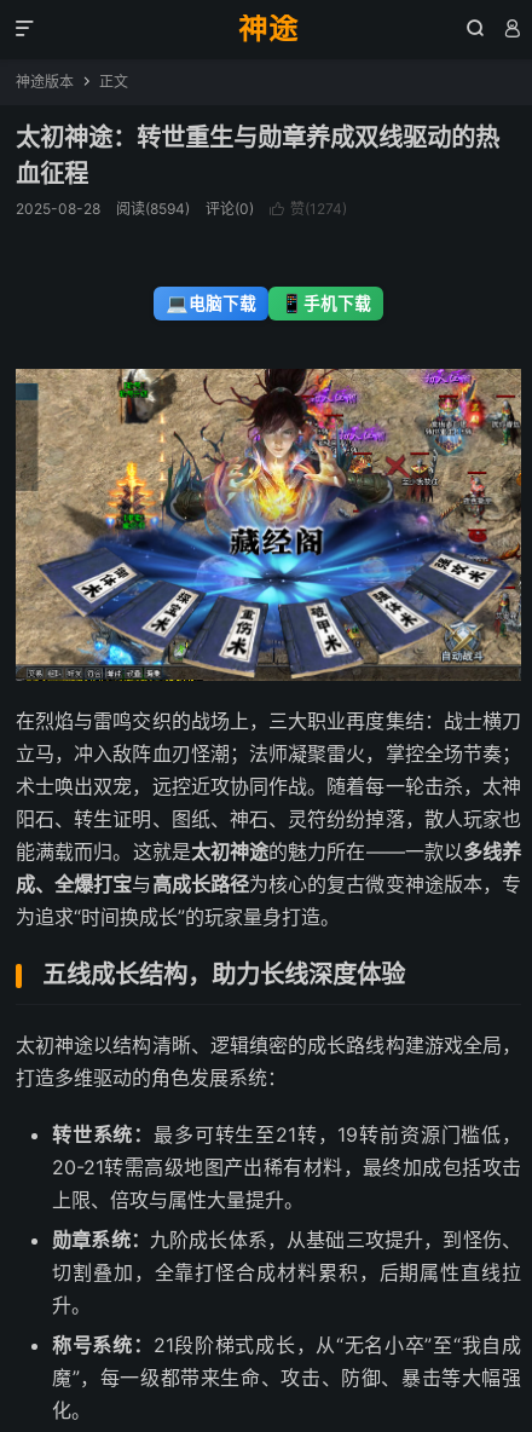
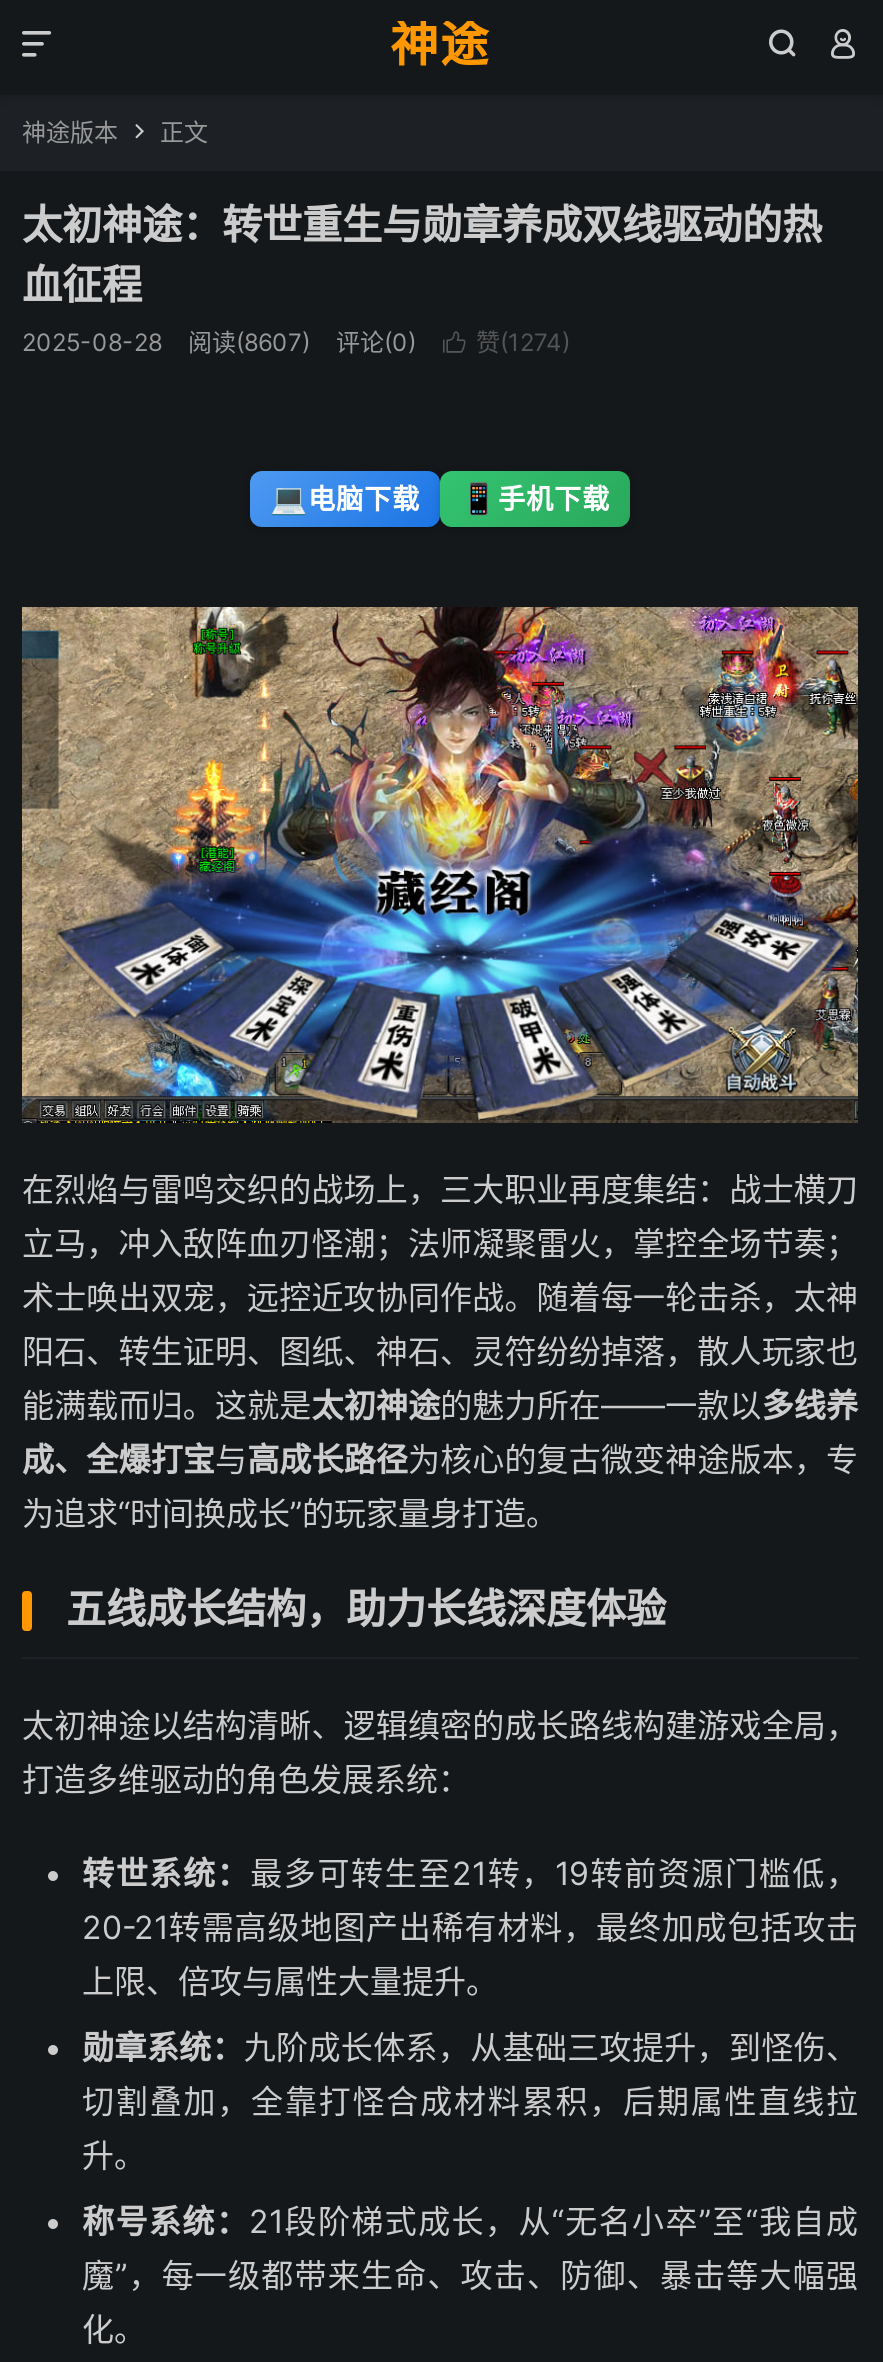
[116,200,190,218] 阅读(8594) -> [188,327,310,357] 阅读(8607)

